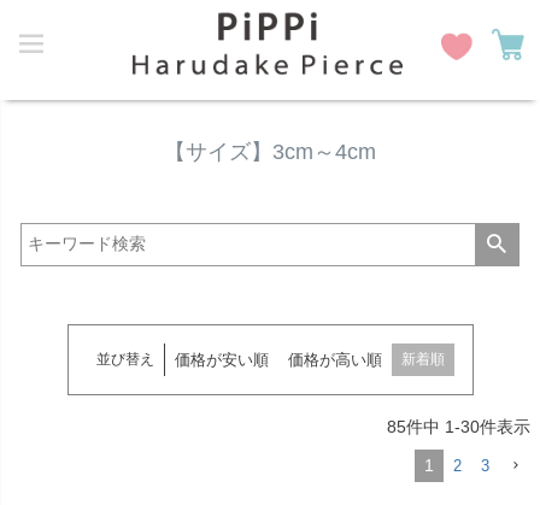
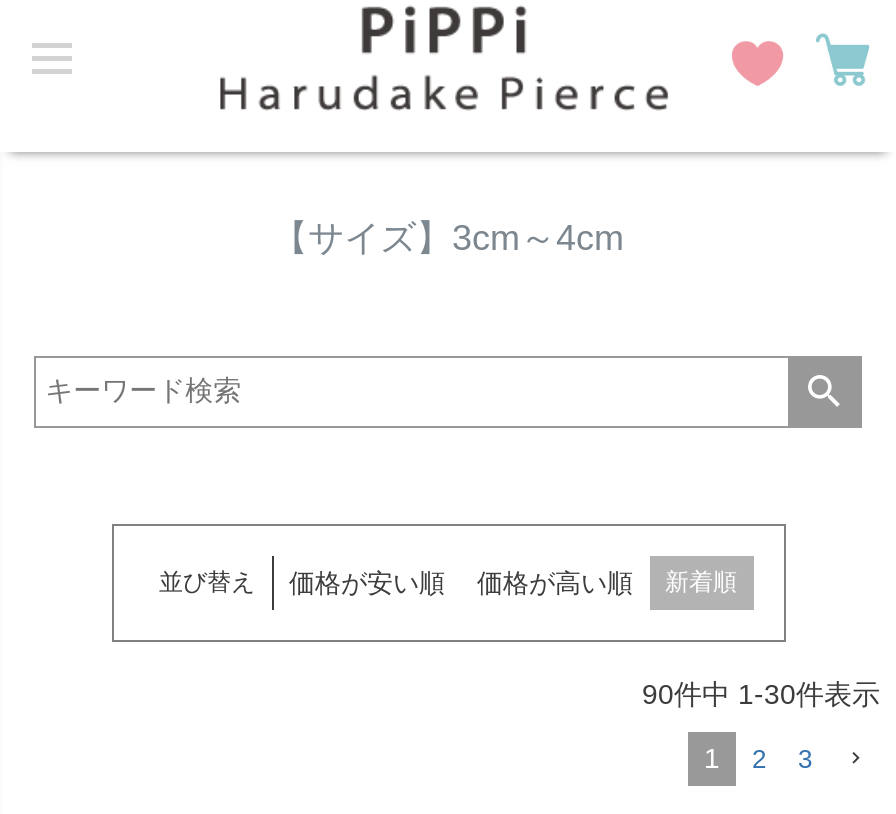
[387,417,530,436] 85件中 1 -30件表示 -> [642,677,880,709] 90件中 1 -30件表示

